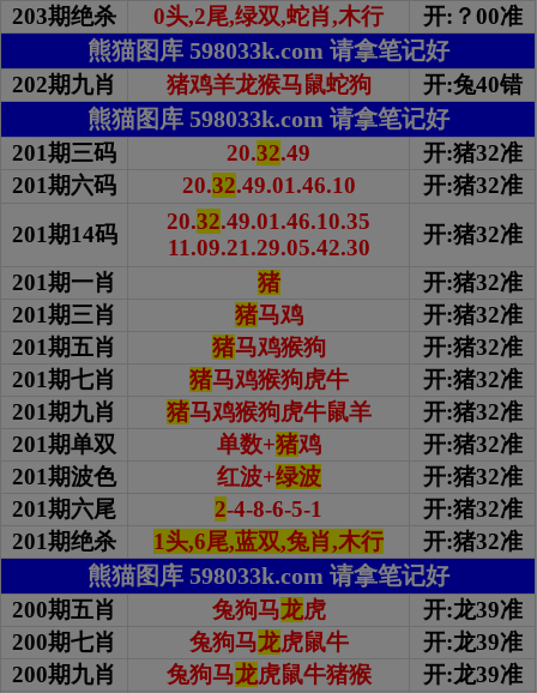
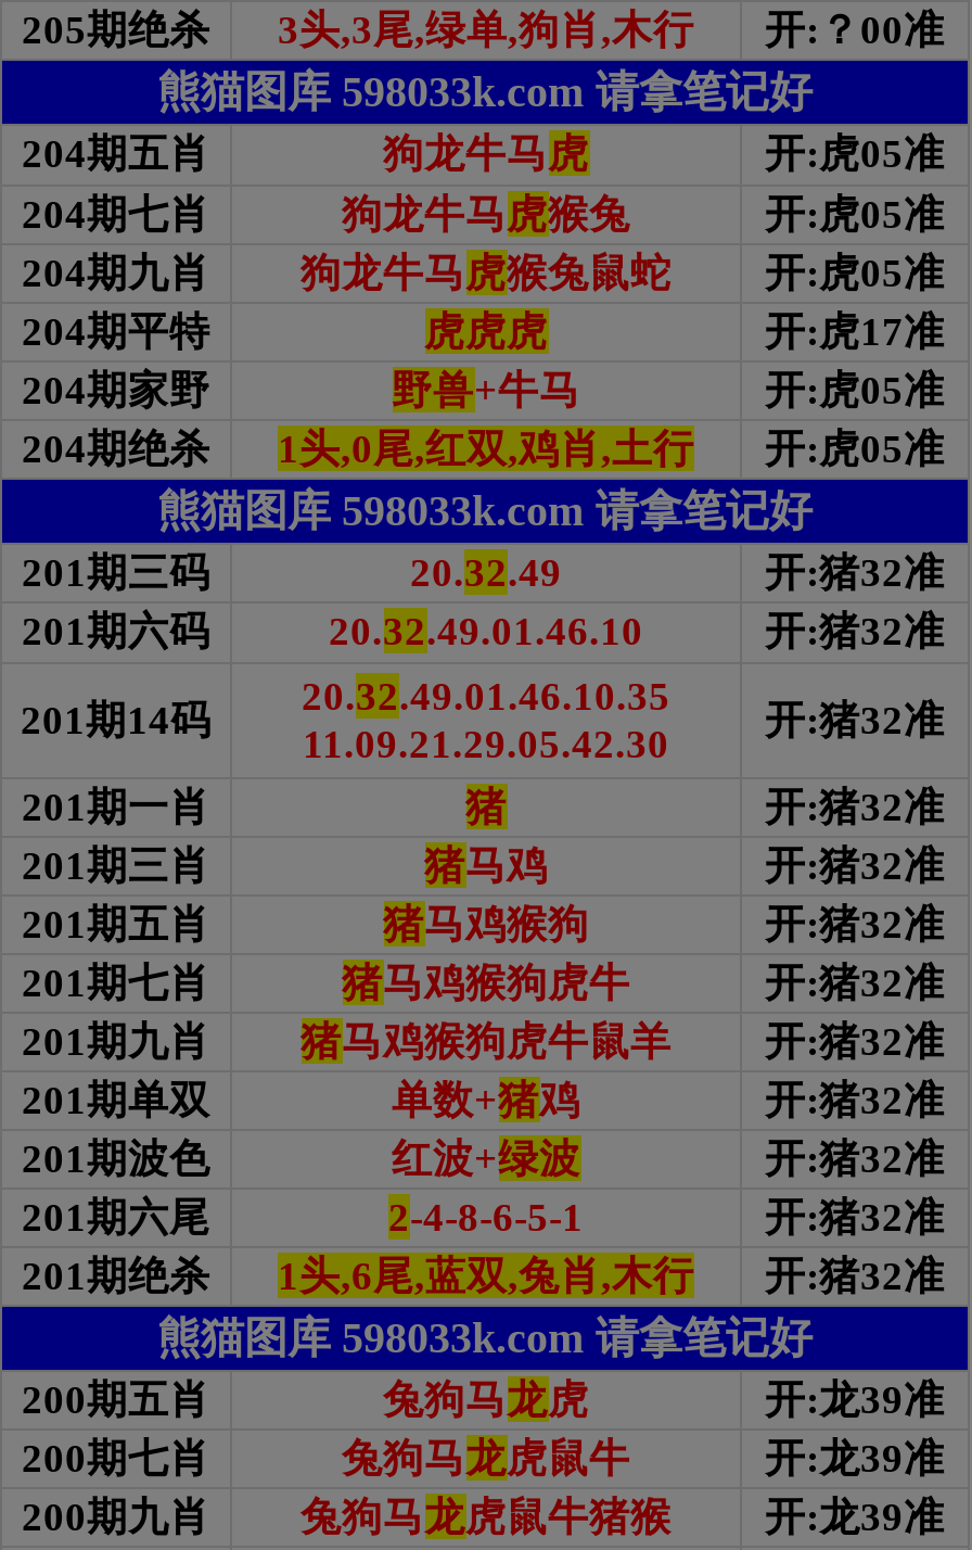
[12,4,116,29] 203期绝杀 -> [22,7,210,53] 205期绝杀
[153,4,384,29] 0头,2尾,绿双,蛇肖,木行 -> [278,7,694,53] 3头,3尾,绿单,狗肖,木行
[12,72,522,97] 202期九肖 | 猪鸡羊龙猴马鼠蛇狗 | 开:兔40错 -> [22,131,945,472] 204期五肖 | 狗龙牛马虎 | 开:虎05准 | 204期七肖 | 狗龙牛马虎猴兔 | 开:虎05准 | 204期九肖 | 狗龙牛马虎猴兔鼠蛇 | 开:虎05准 | 204期平特 | 虎虎虎 | 开:虎17准 | 204期家野 | 野兽+牛马 | 开:虎05准 | 204期绝杀 | 1头,0尾,红双,鸡肖,土行 | 开:虎05准

